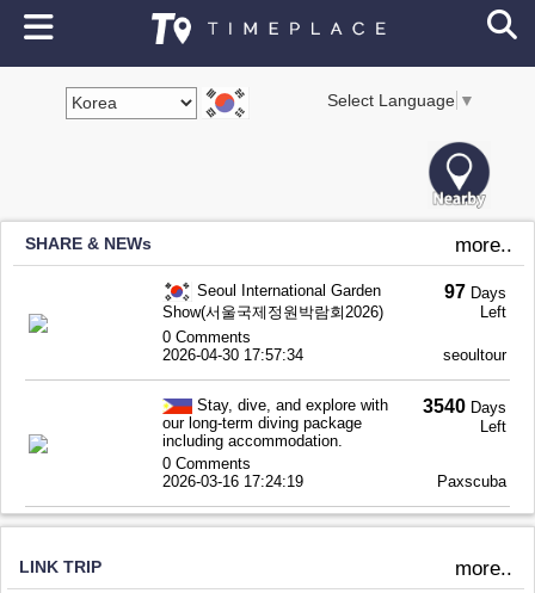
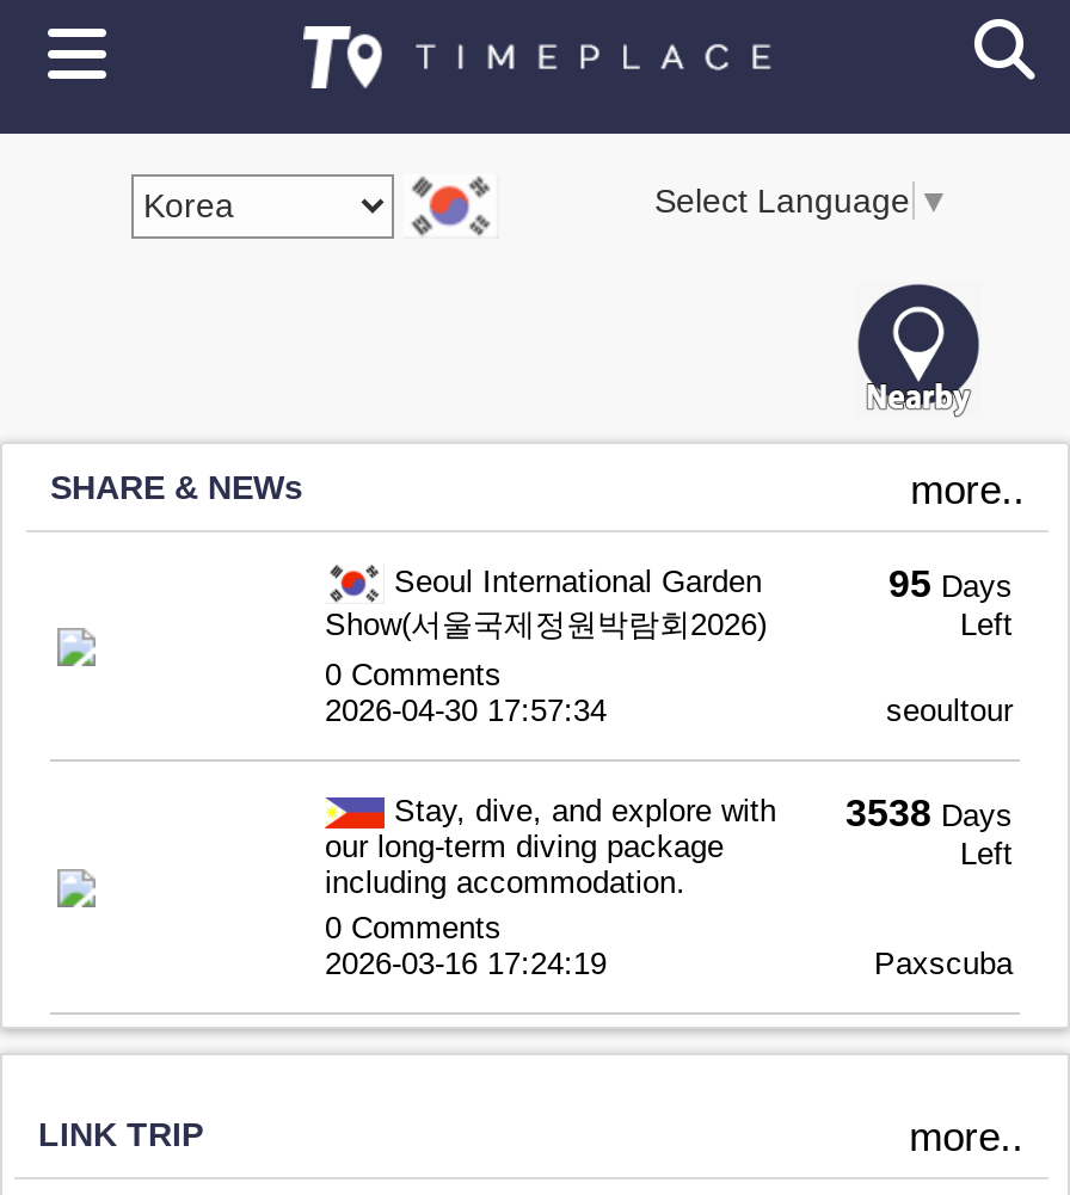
[444,282,506,302] 97 Days -> [888,564,1013,605] 95 Days
[192,396,506,417] Stay, dive, and explore with 3540 Days -> [385,793,1013,834] Stay, dive, and explore with 3538 Days

